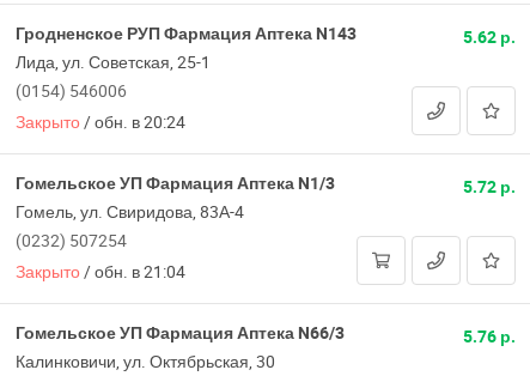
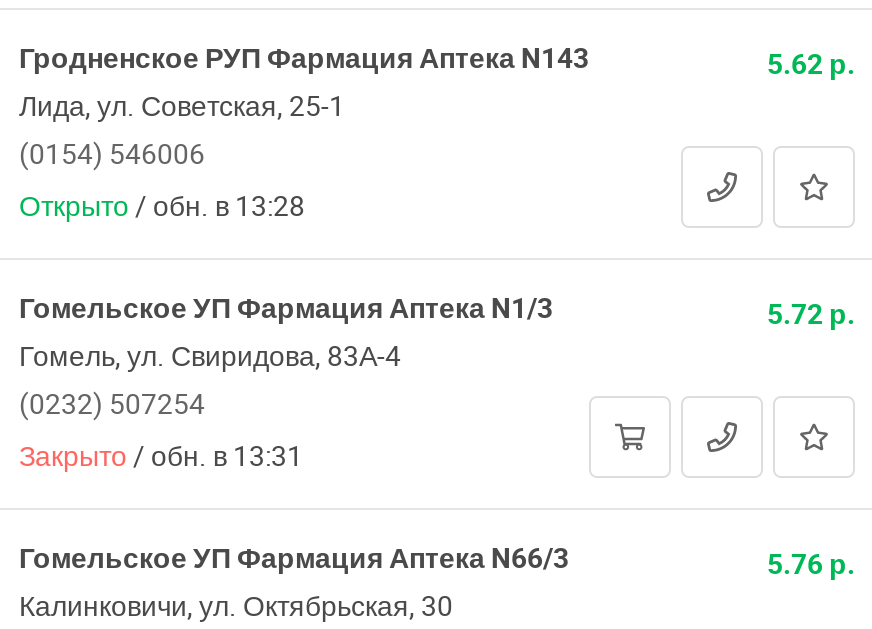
[16,111,185,133] Закрыто / обн. в 20:24 -> [19,186,305,224] Открыто / обн. в 13:28
[16,260,185,283] Закрыто / обн. в 21:04 -> [19,436,303,474] Закрыто / обн. в 13:31

